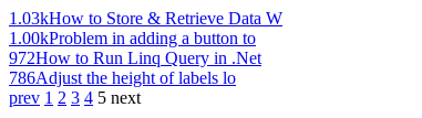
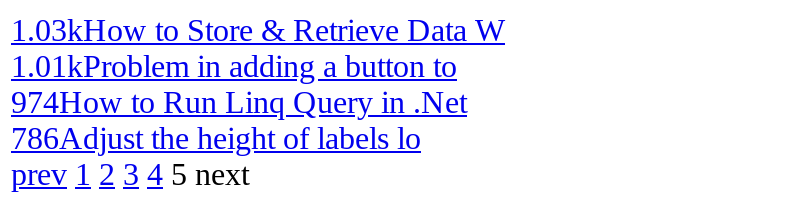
[9,29,256,47] 1.00kProblem in adding a button to -> [11,49,457,83] 1.01kProblem in adding a button to
[9,49,261,67] 972How to Run Linq Query in .Net -> [11,85,467,119] 974How to Run Linq Query in .Net

